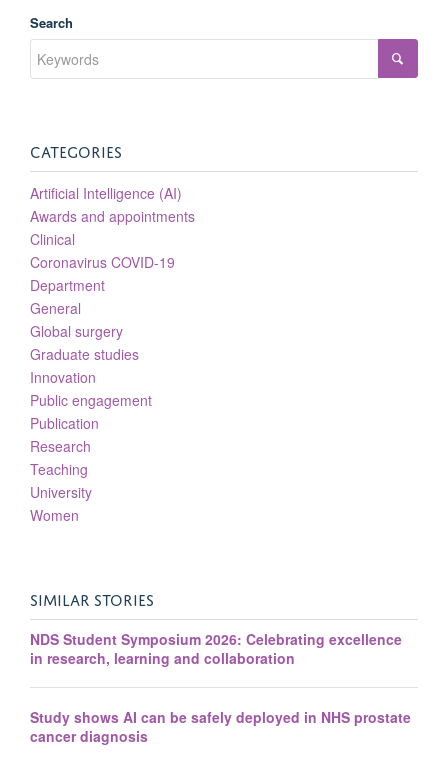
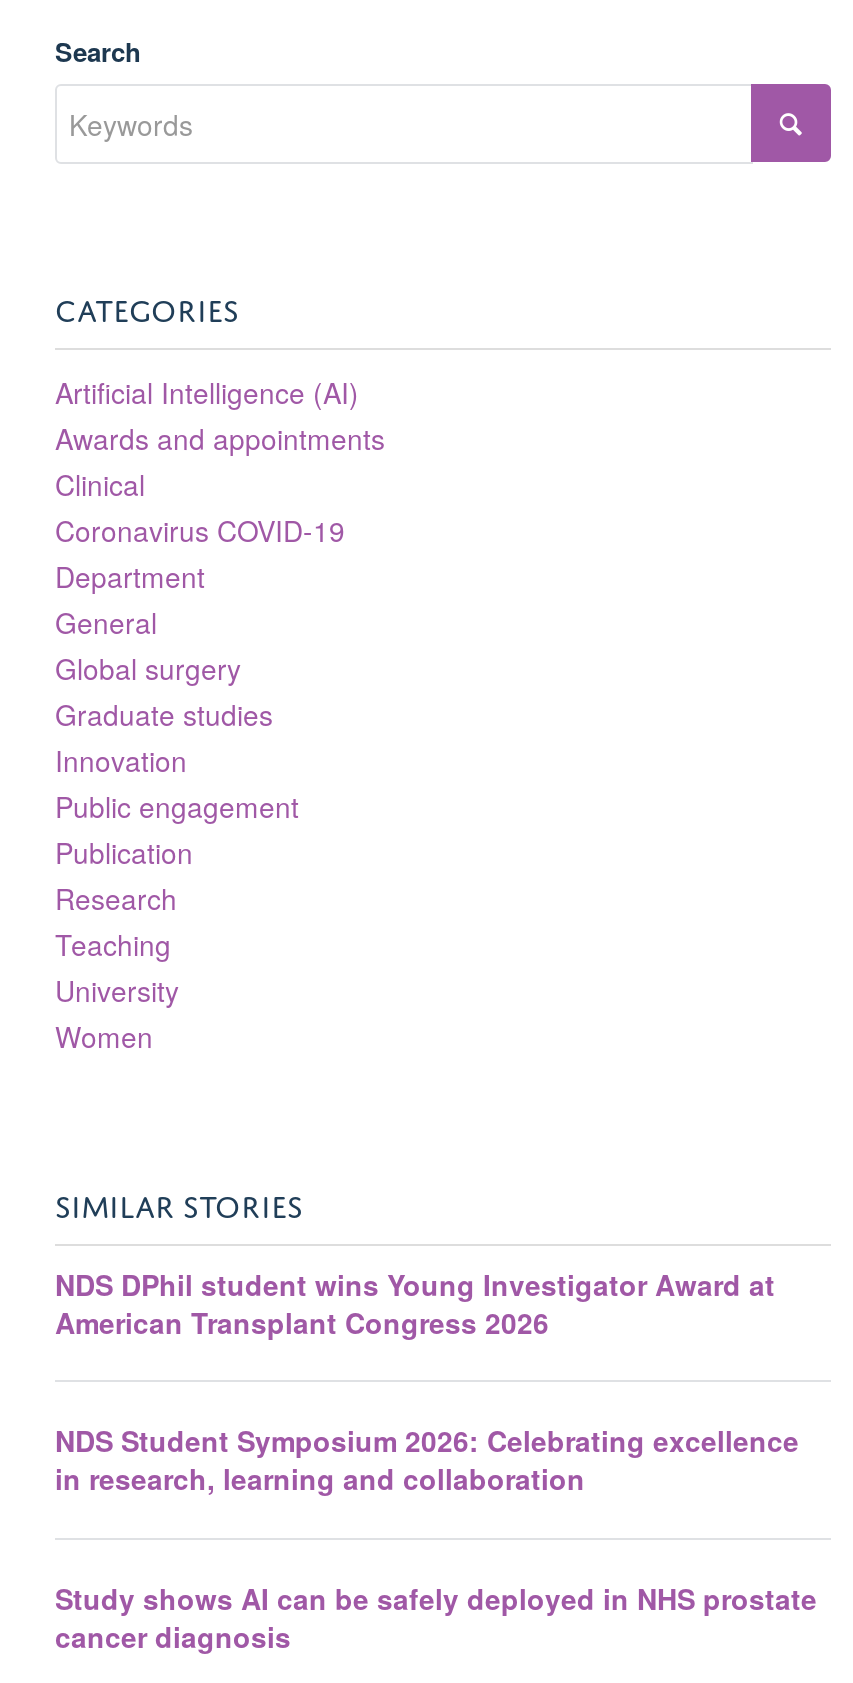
none -> [55,1263,775,1341] NDS DPhil student wins Young Investigator Award at | American Transplant Congress 2026

